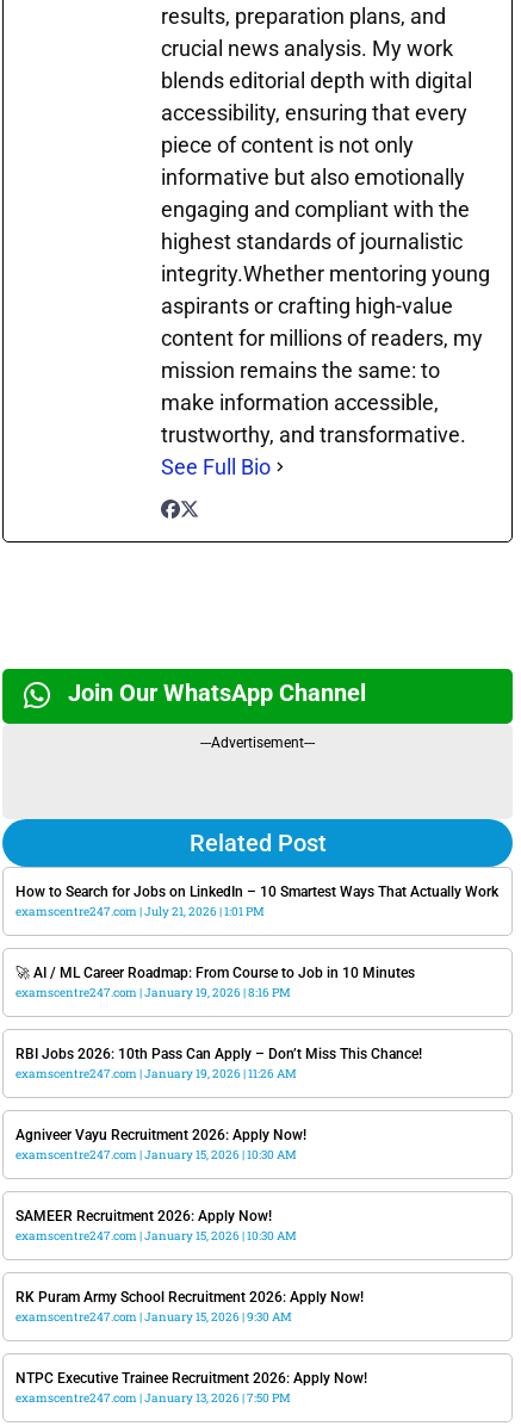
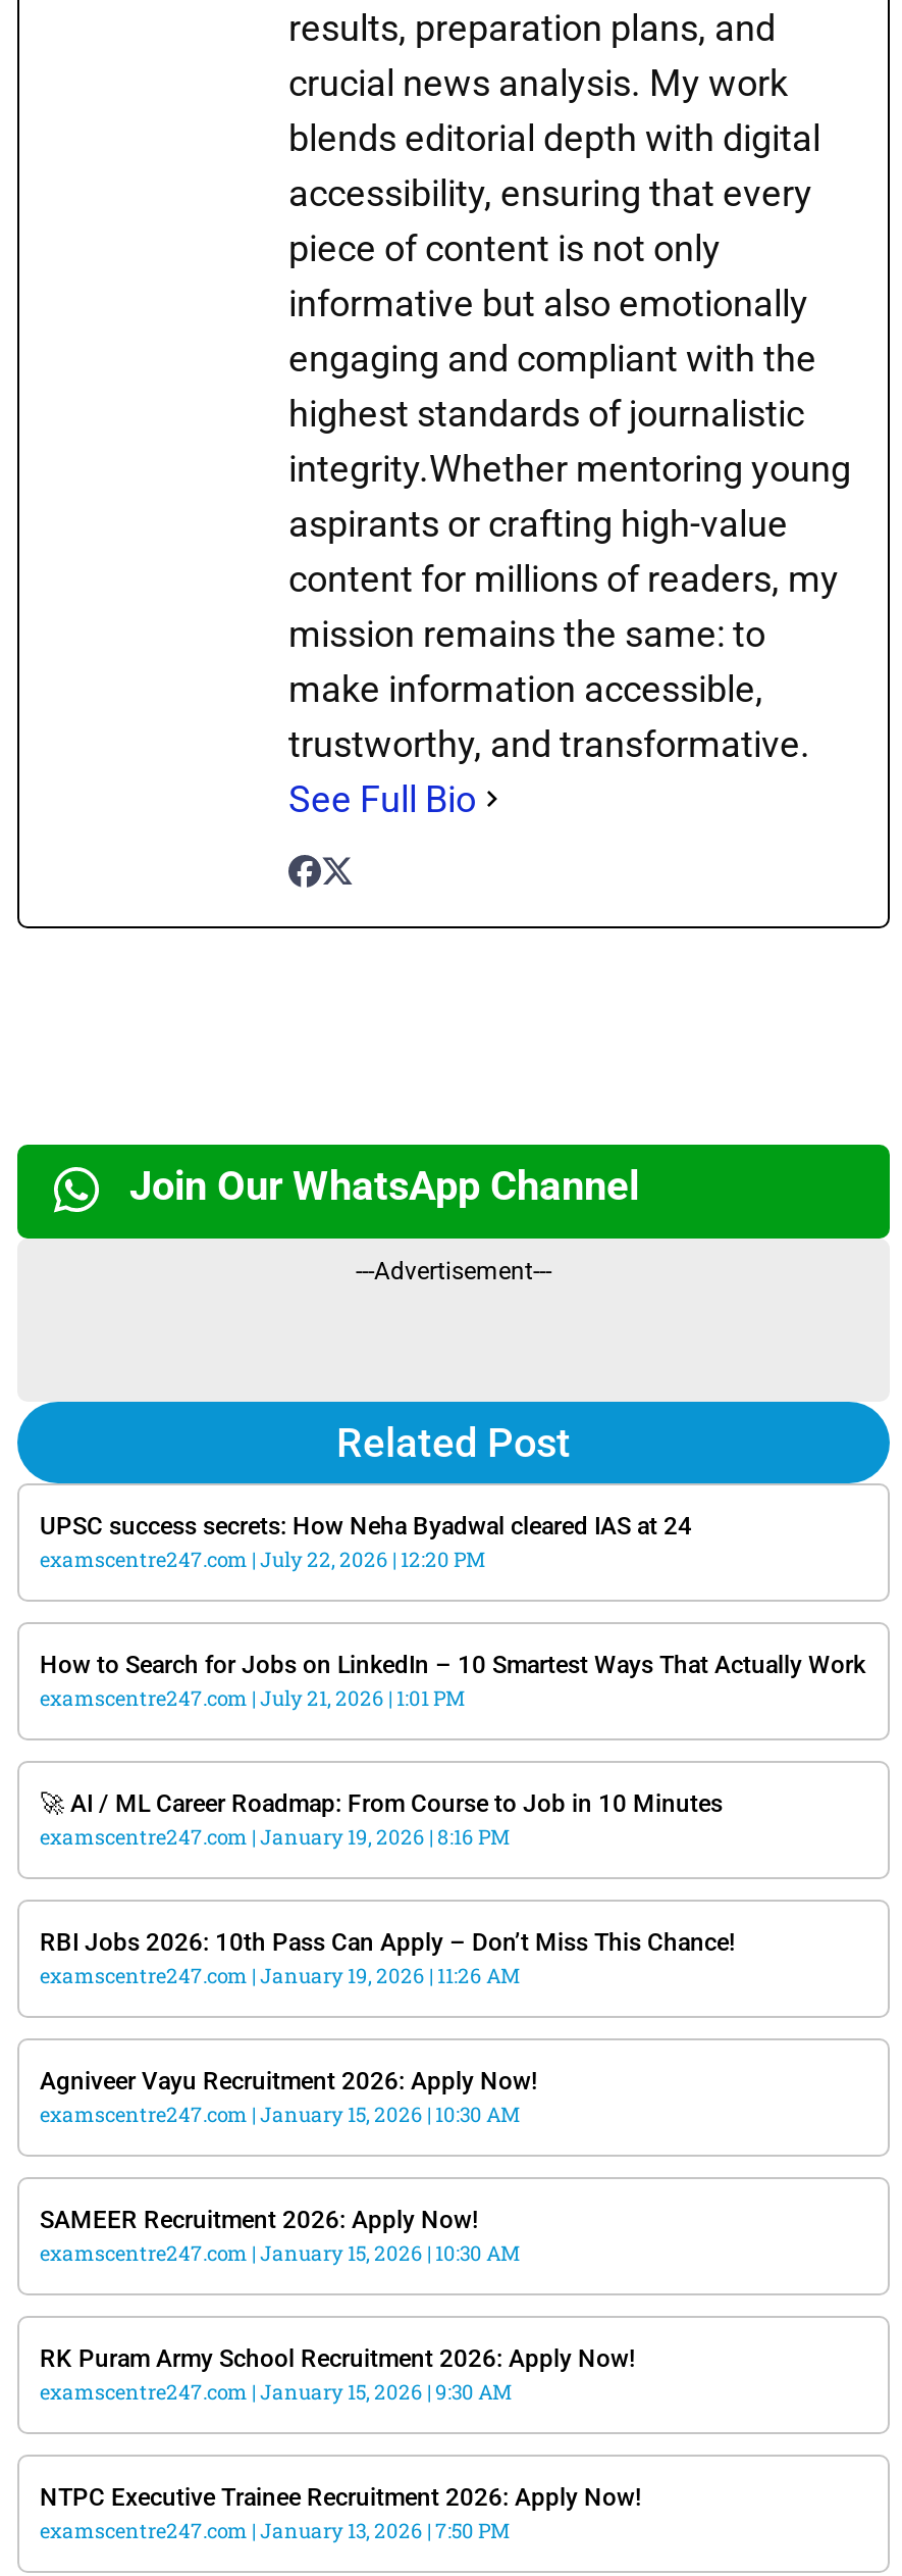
none -> [40,1512,692,1574] UPSC success secrets: How Neha Byadwal cleared IAS at 24 | examscentre247.com July 22, 2026 12:20 PM

